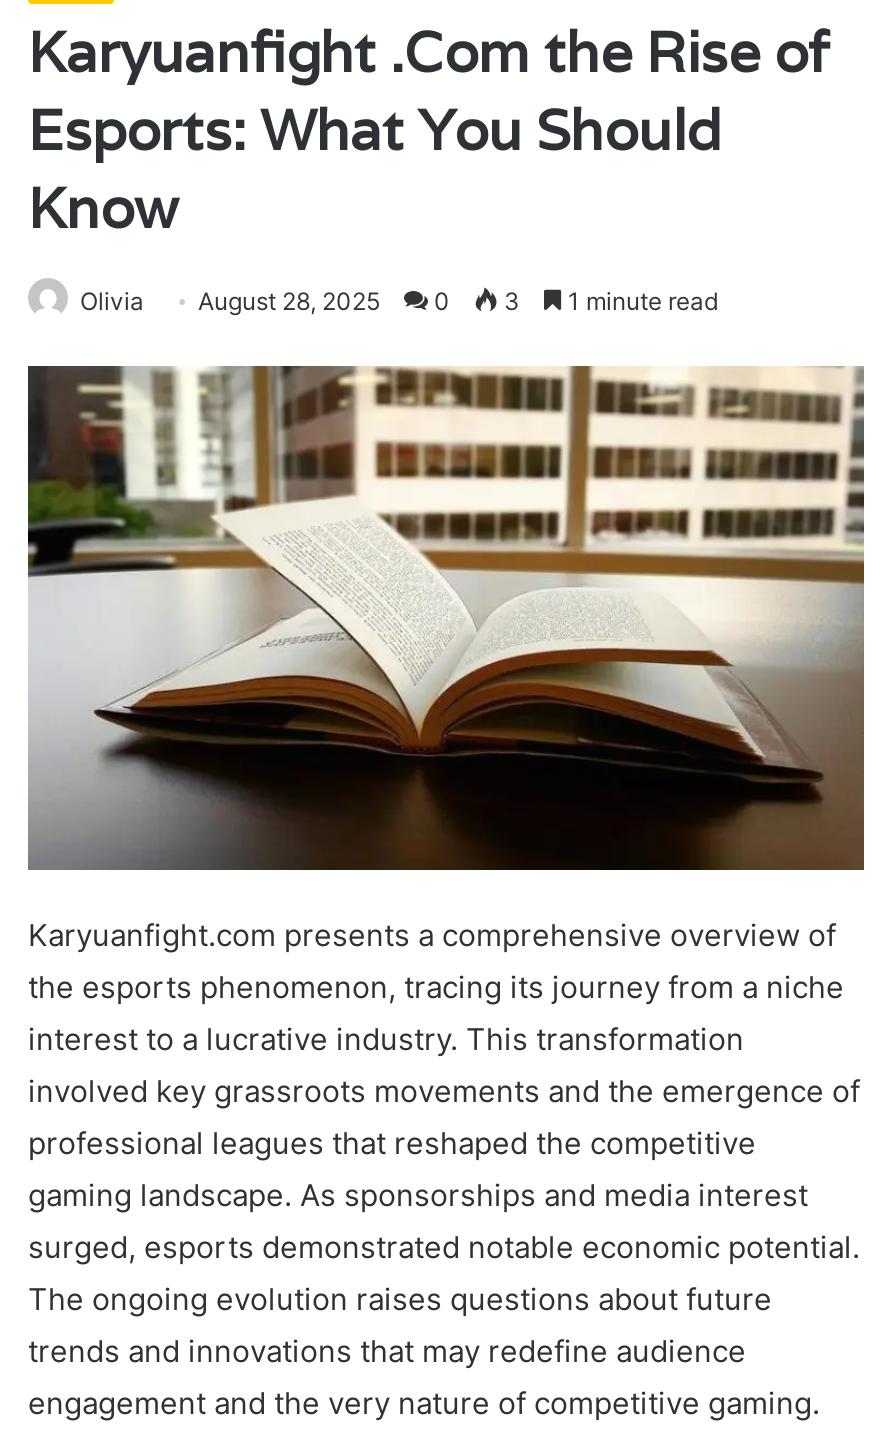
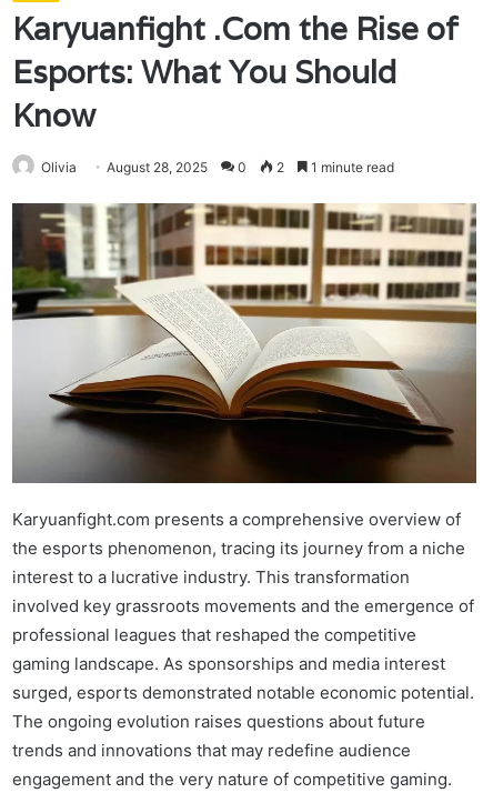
[80,286,718,316] Olivia August 28, 2025 0 3 1 minute read -> [41,159,394,175] Olivia August 28, 2025 0 2 1 minute read

